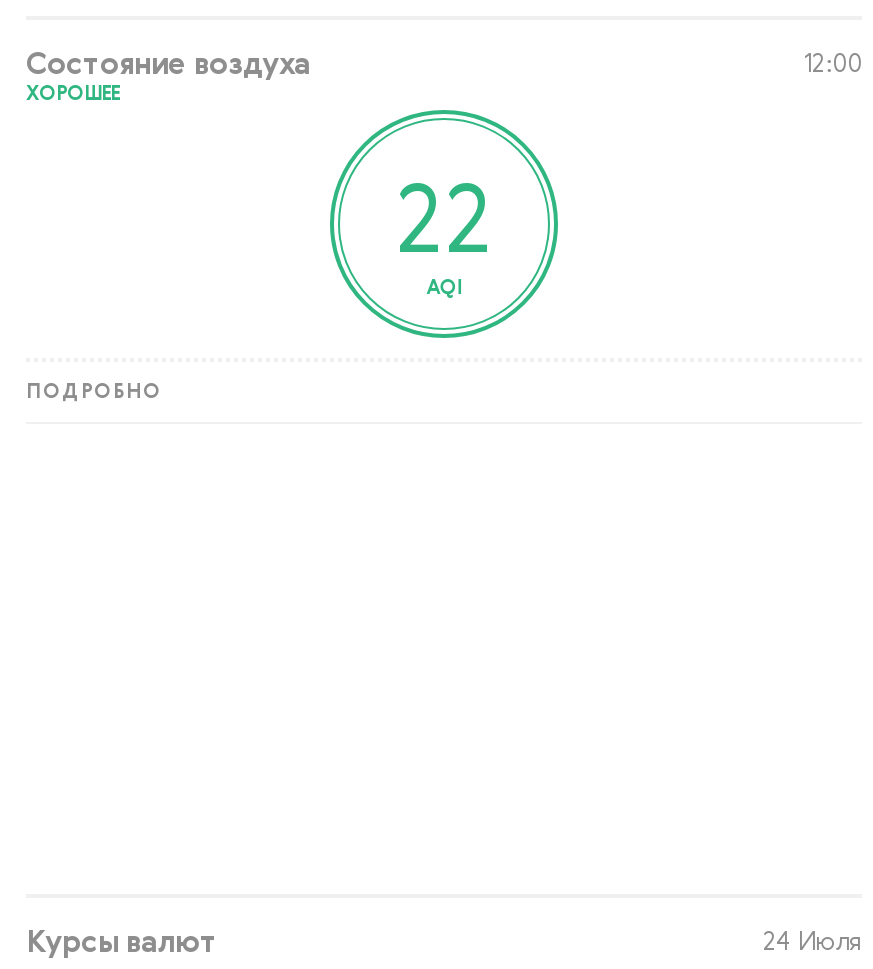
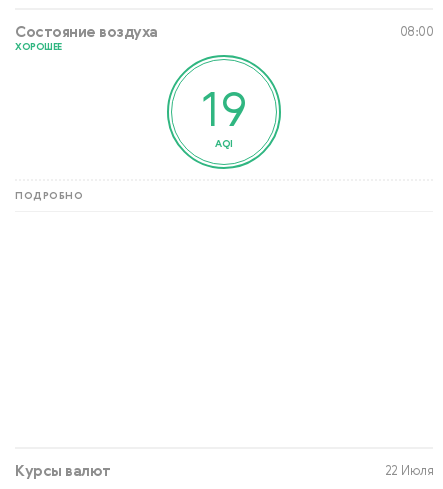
[803,51,862,77] 12:00 -> [399,26,433,39] 08:00
[395,177,493,273] 22 -> [201,89,247,137] 19
[763,929,862,955] 24 Июля -> [384,465,433,478] 22 Июля

